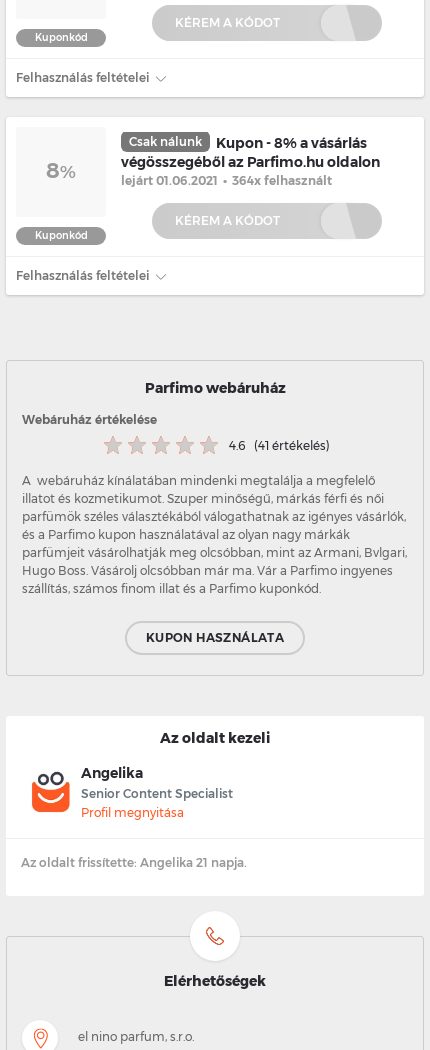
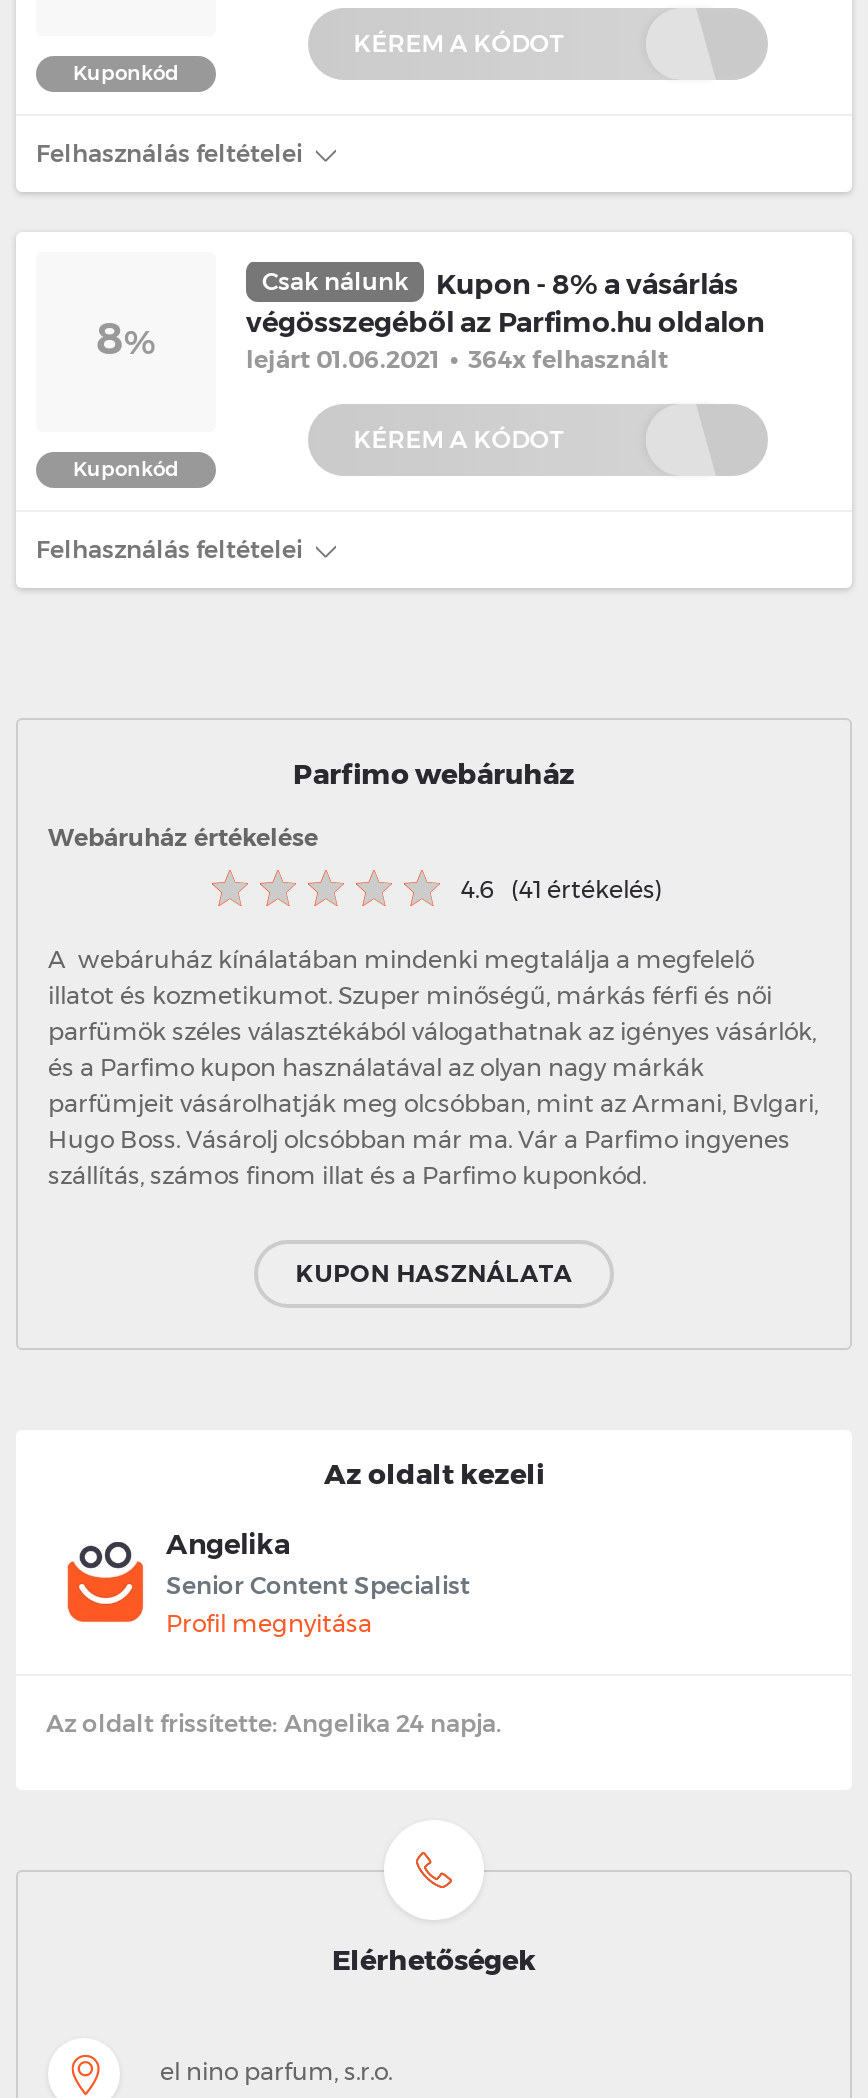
[21,855,247,870] Az oldalt frissítette: Angelika 21 napja. -> [46,1708,502,1738] Az oldalt frissítette: Angelika 24 napja.

